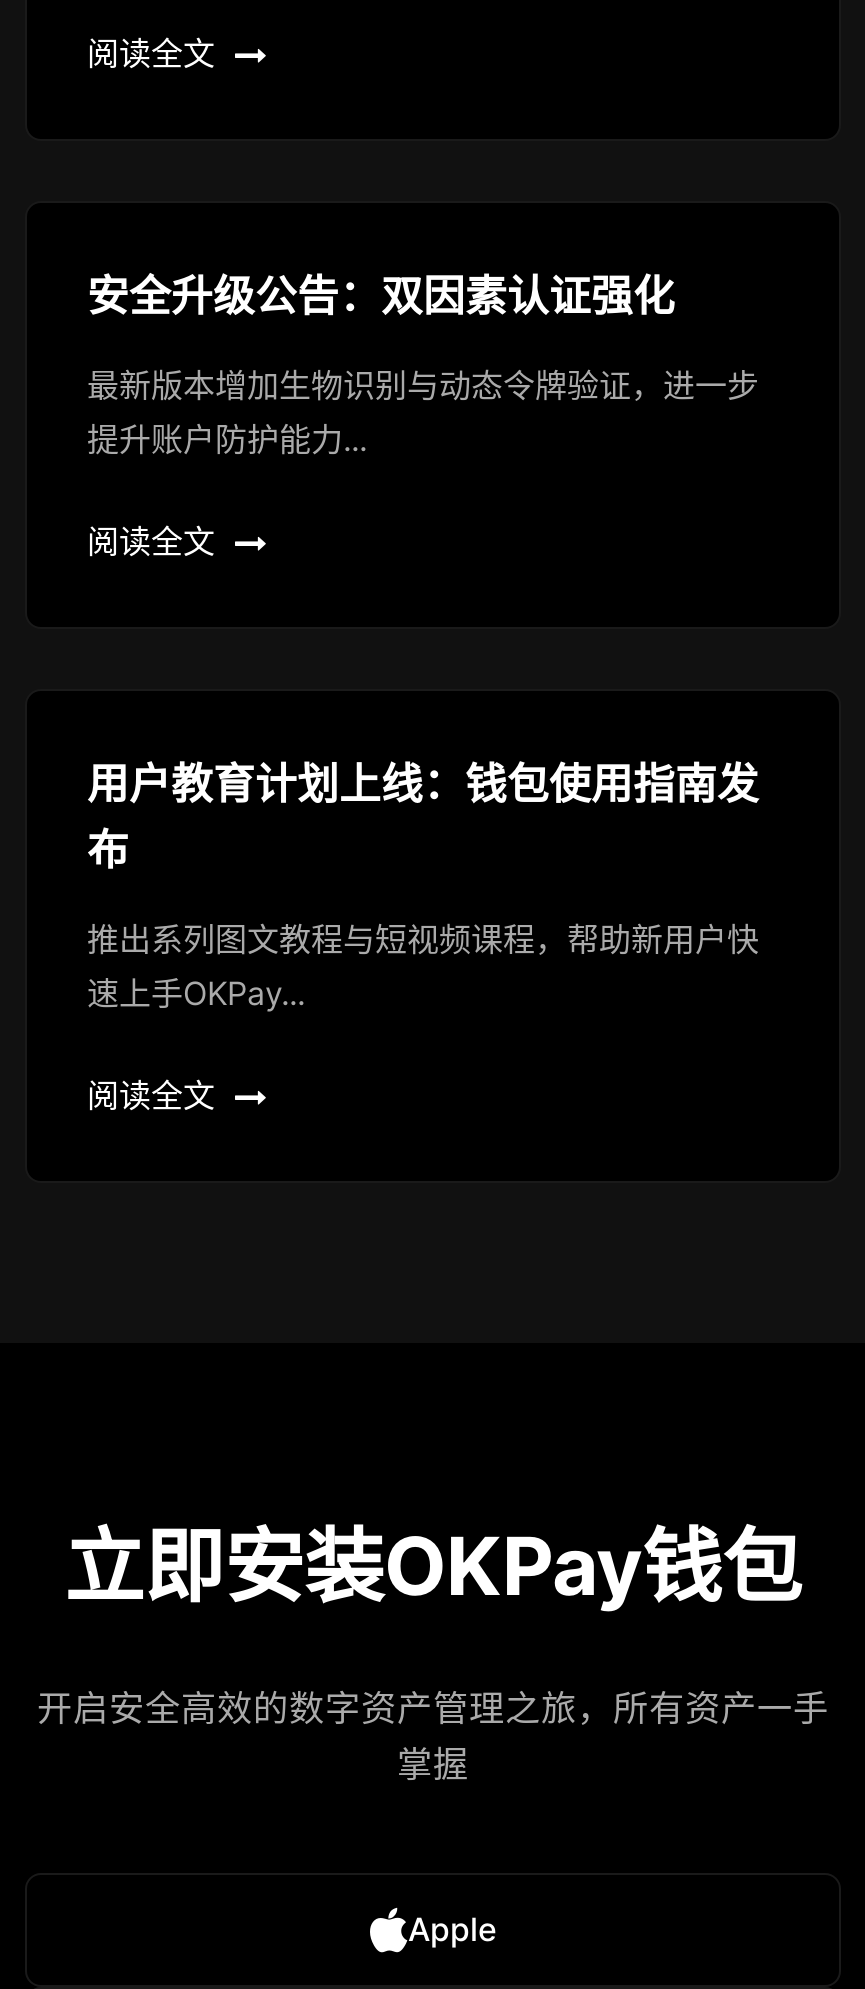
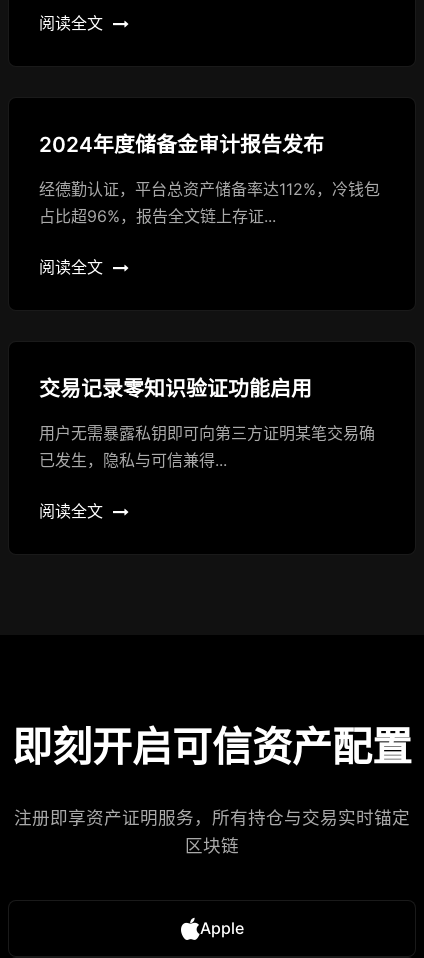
[87,271,675,321] 安全升级公告：双因素认证强化 -> [39,132,324,157] 2024年度储备金审计报告发布
[87,365,759,459] 最新版本增加生物识别与动态令牌验证，进一步 | 提升账户防护能力... -> [39,179,380,226] 经德勤认证，平台总资产储备率达112%，冷钱包 | 占比超96%，报告全文链上存证...
[87,759,759,875] 用户教育计划上线：钱包使用指南发 | 布 -> [39,376,312,401] 交易记录零知识验证功能启用
[87,919,759,1013] 推出系列图文教程与短视频课程，帮助新用户快 | 速上手OKPay... -> [39,423,375,470] 用户无需暴露私钥即可向第三方证明某笔交易确 | 已发生，隐私与可信兼得...
[64,1517,802,1615] 立即安装OKPay钱包 -> [12,722,412,771] 即刻开启可信资产配置
[37,1687,829,1785] 开启安全高效的数字资产管理之旅，所有资产一手 | 掌握 -> [14,807,410,856] 注册即享资产证明服务，所有持仓与交易实时锚定 | 区块链

